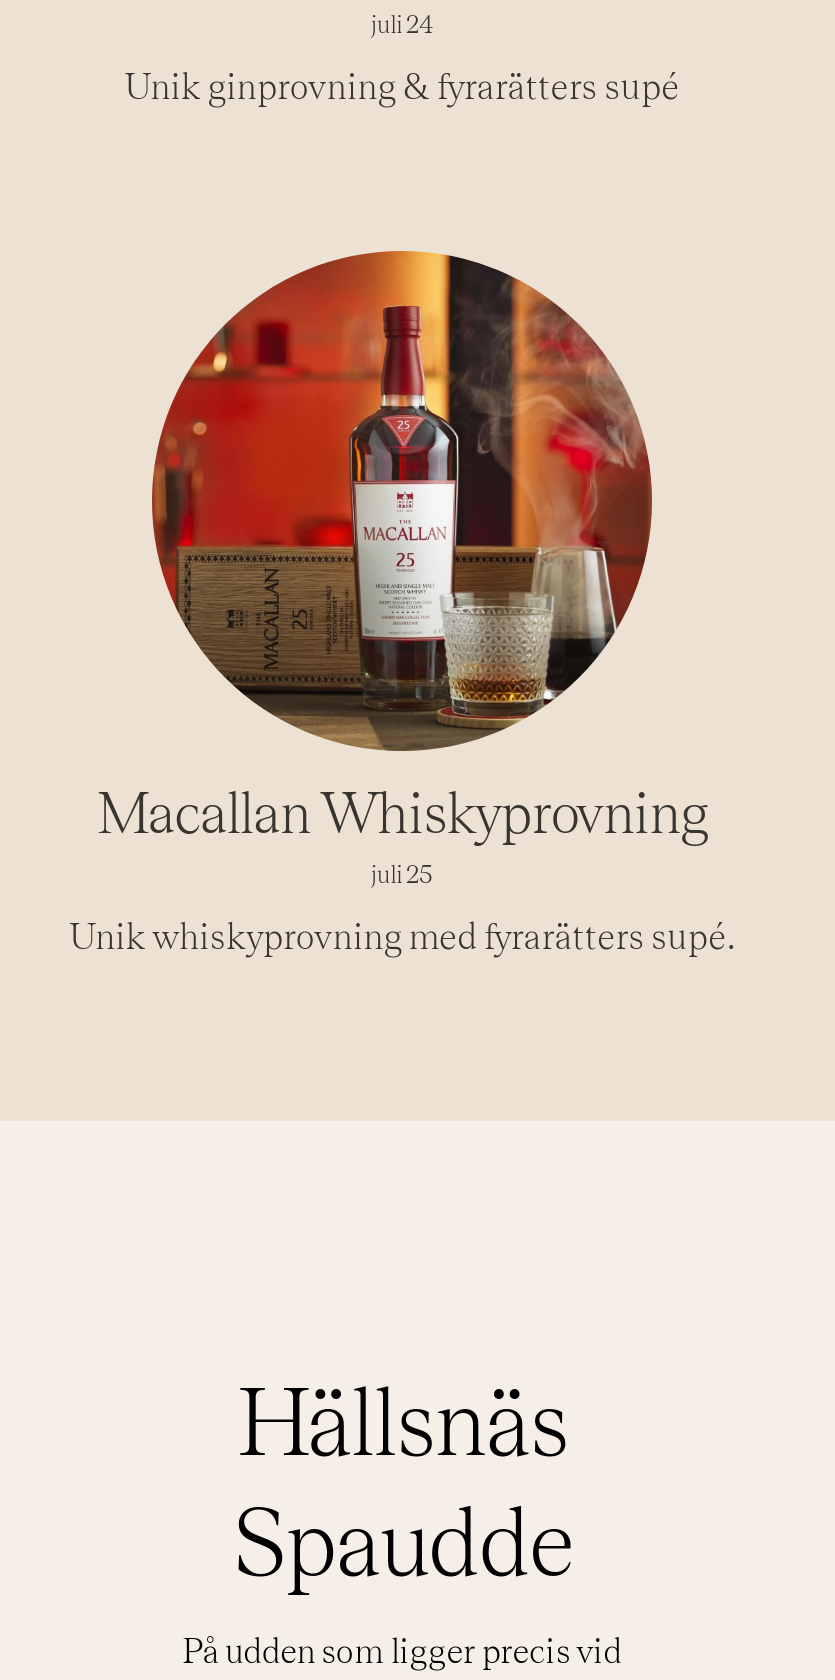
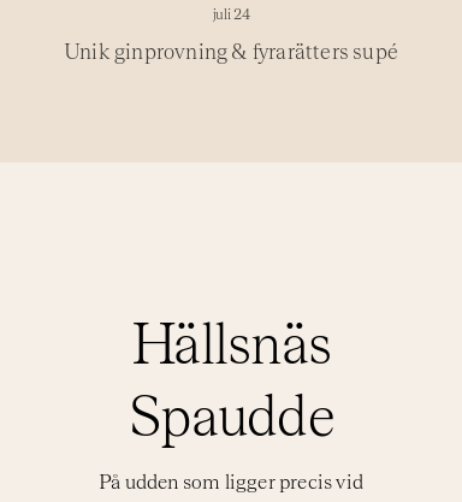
[69,248,735,956] [image] | Macallan Whiskyprovning | juli 25 | Unik whiskyprovning med fyrarätters supé. -> none

